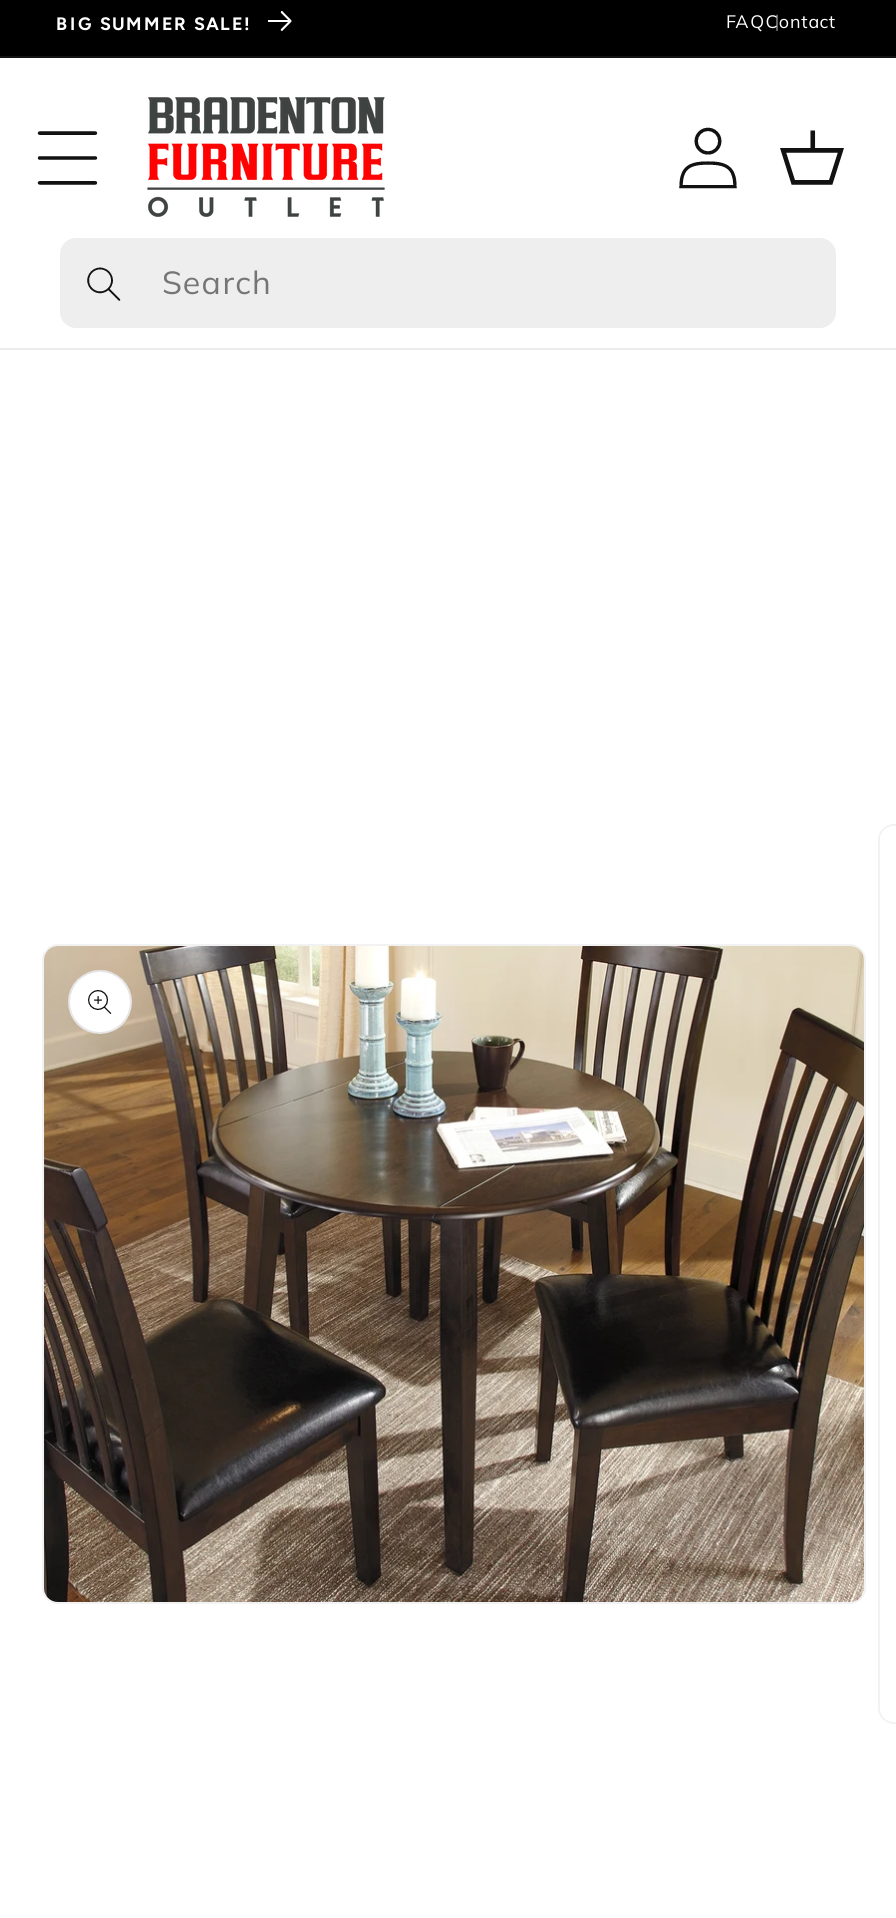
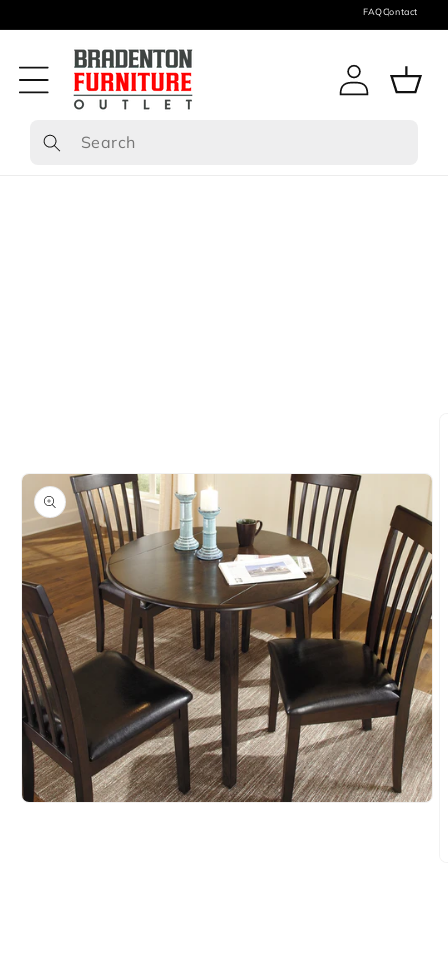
[56,12,252,34] BIG SUMMER SALE! -> none

